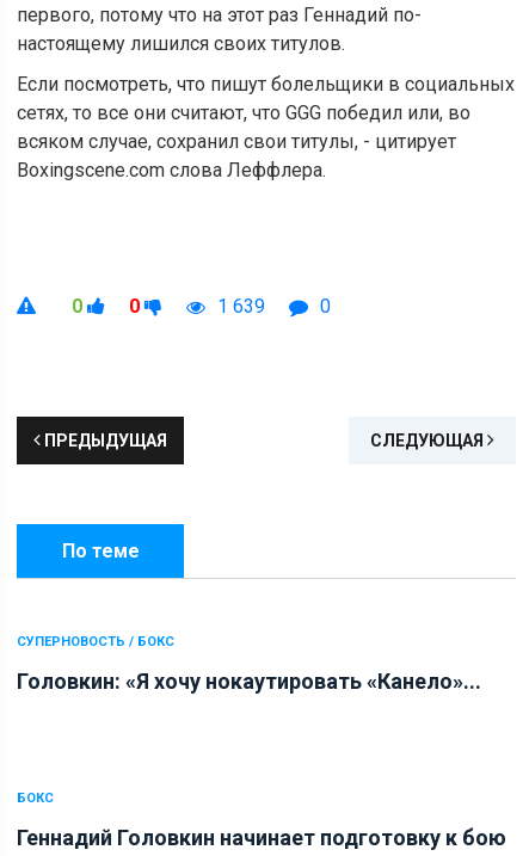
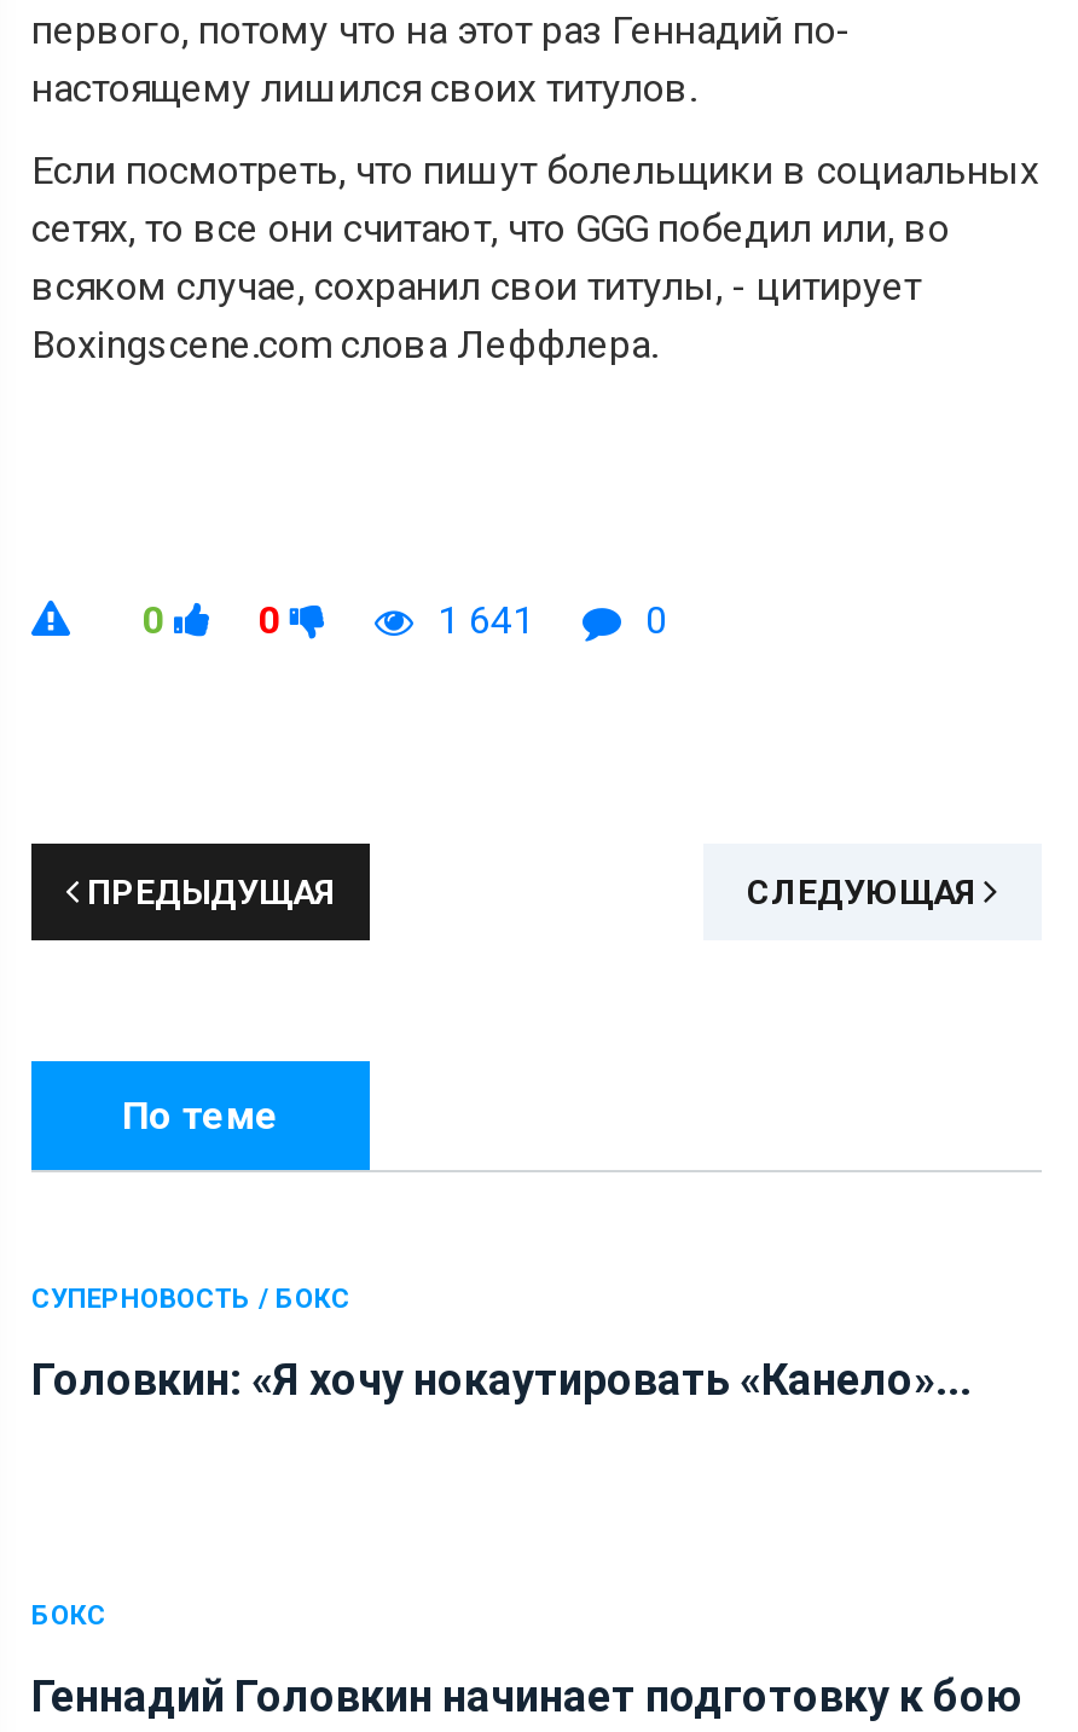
[217,294,265,317] 1 639 -> [437,596,534,642] 1 641

